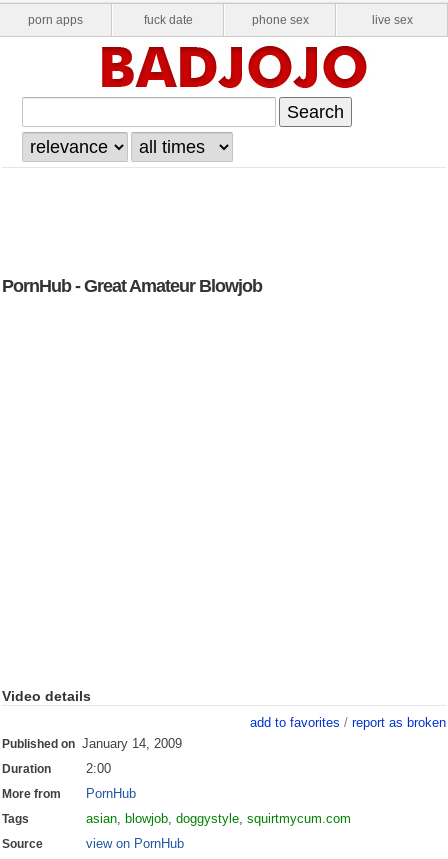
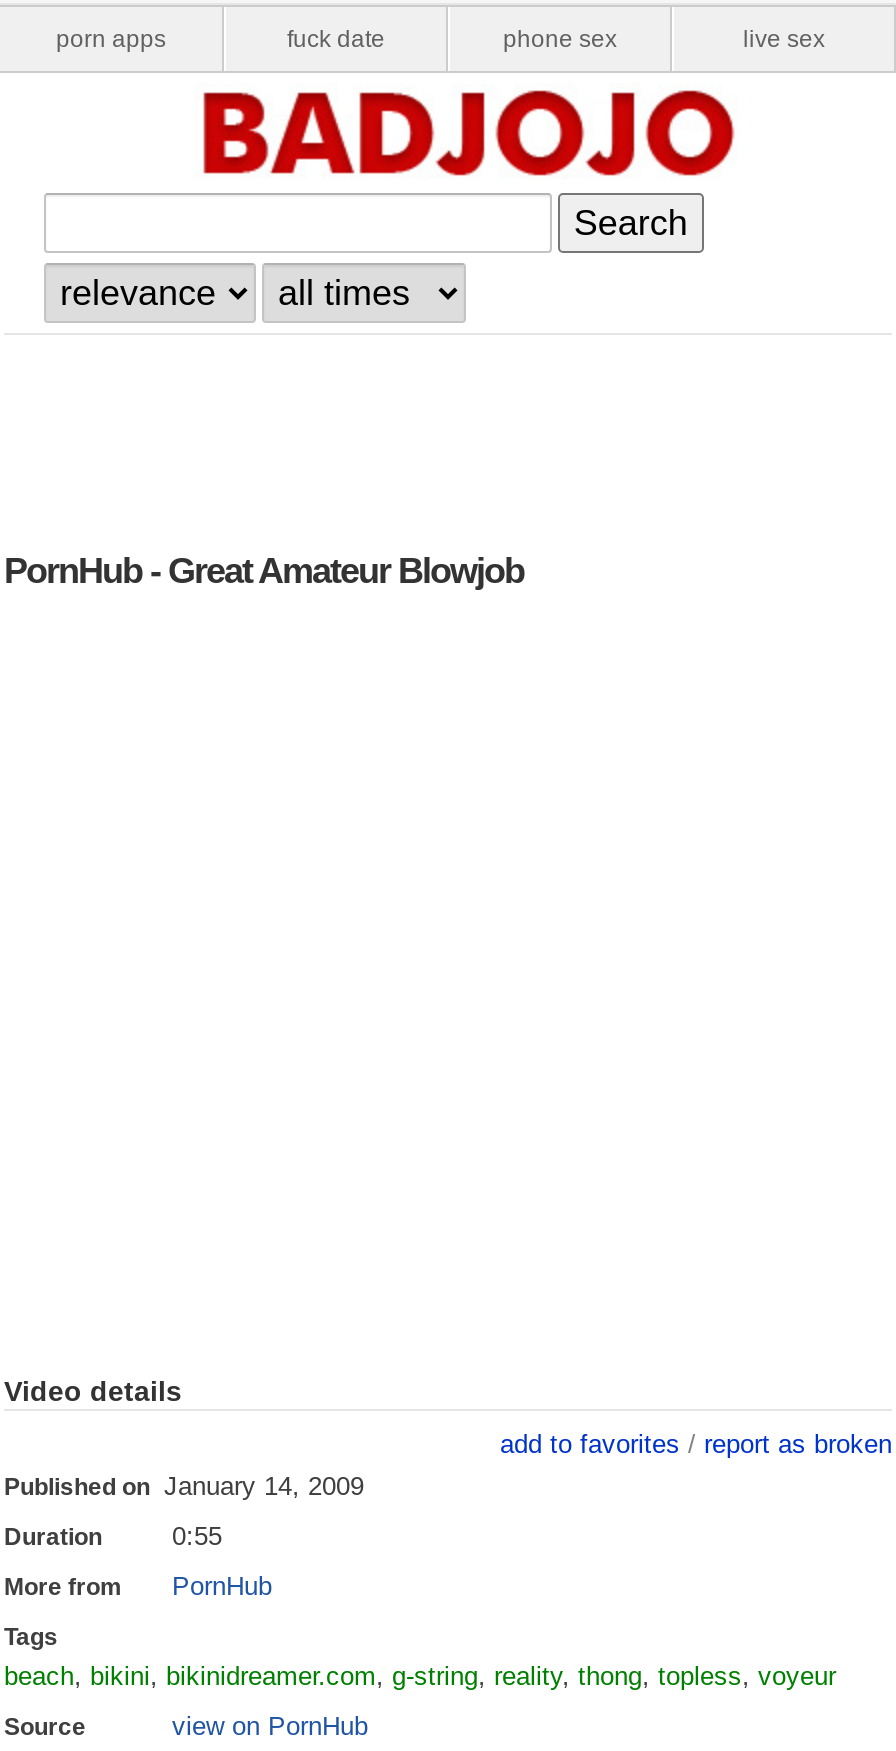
[82,761,111,776] 2:00 -> [164,1520,222,1550] 0:55
[86,811,351,826] asian, blowjob, doggystyle, squirtmycum.com -> [4,1660,836,1690] beach, bikini, bikinidreamer.com, g-string, reality, thong, topless, voyeur

